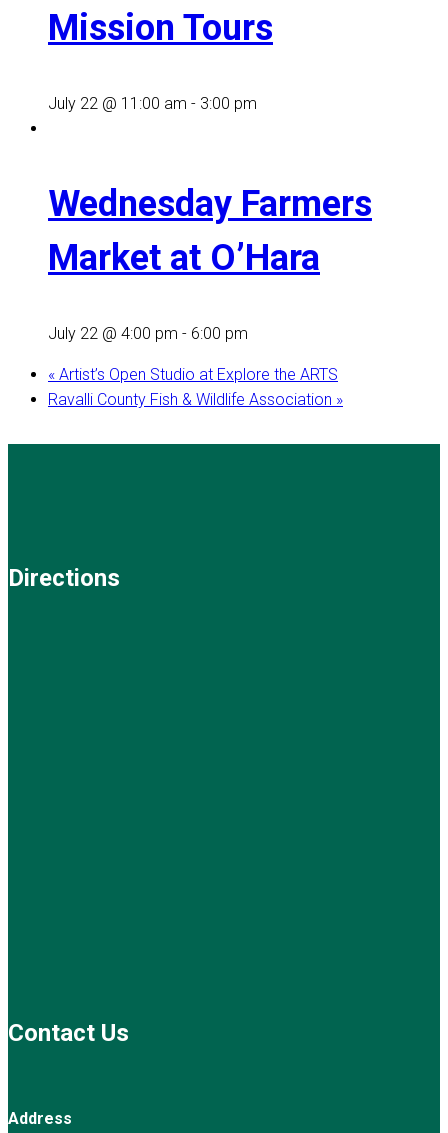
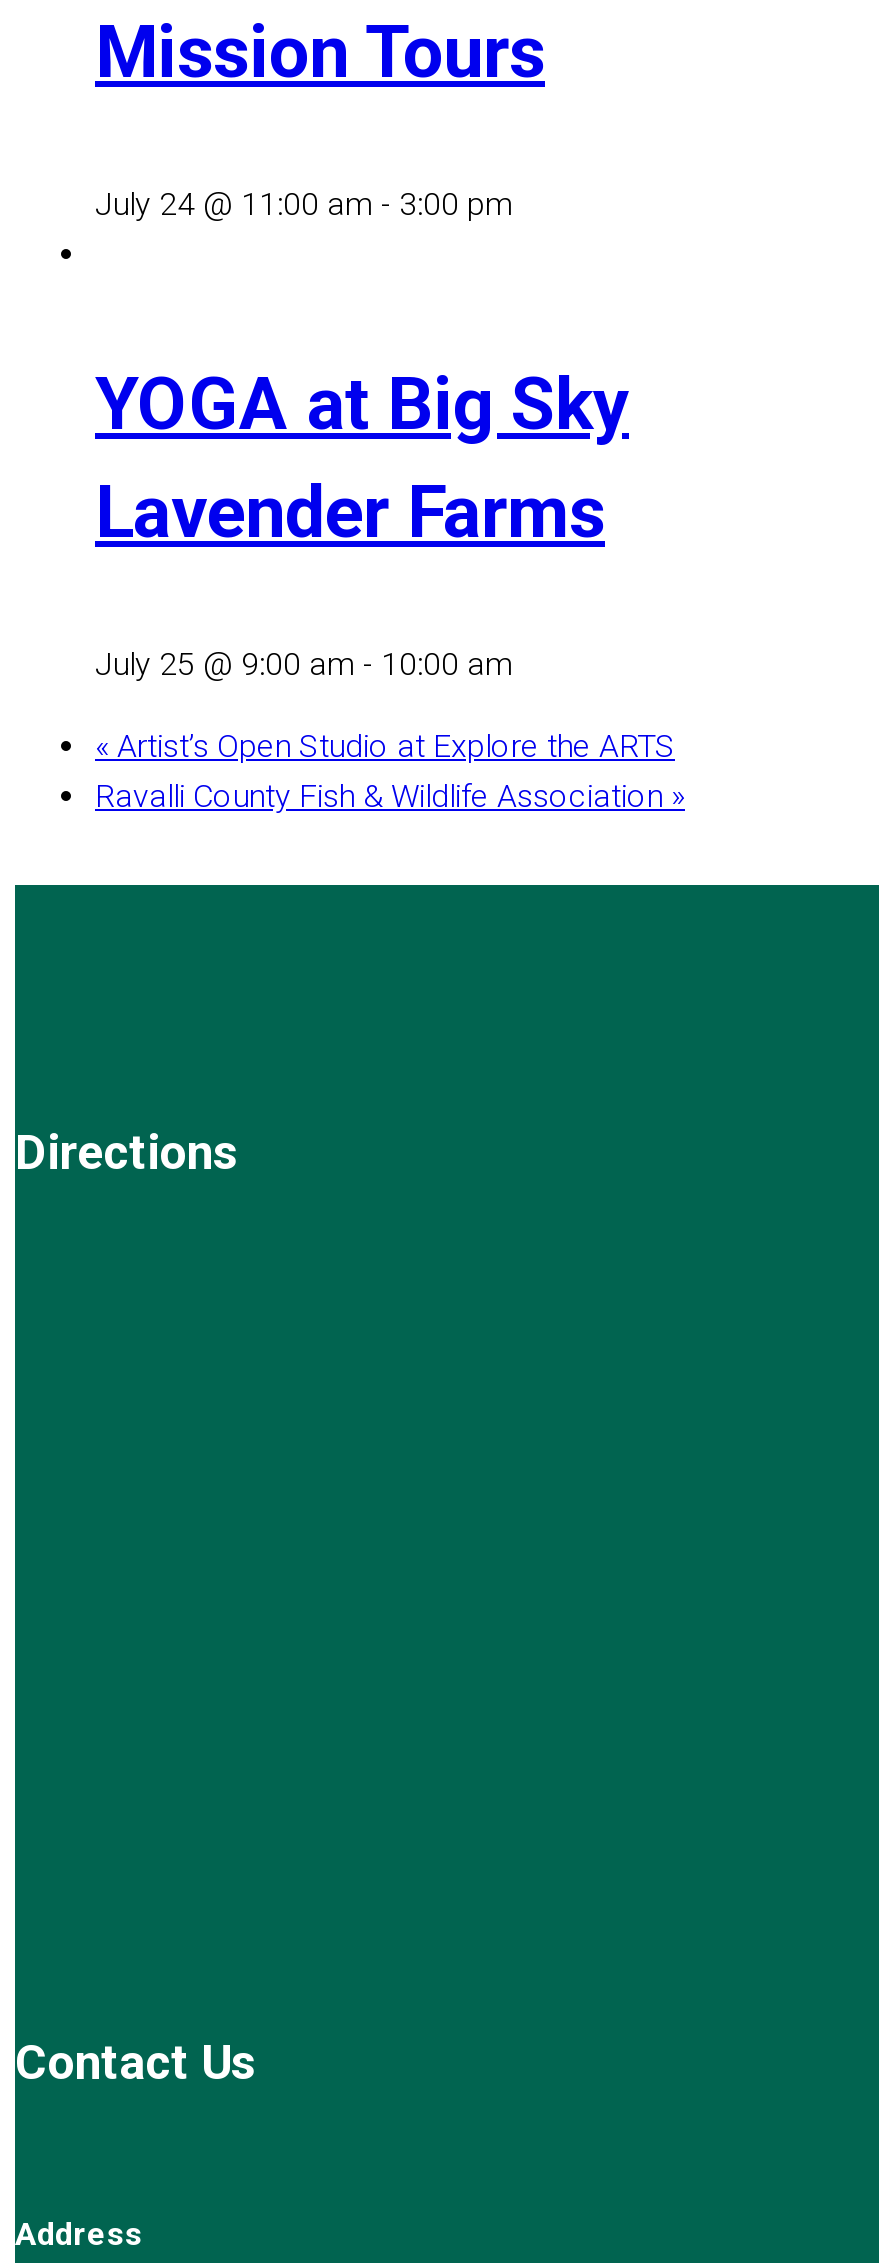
[48,94,257,113] July 22 @ 11:00 am - 3:00 pm -> [95,185,513,223] July 24 @ 11:00 am - 3:00 pm
[48,183,372,279] Wednesday Farmers | Market at O’Hara -> [95,363,629,555] YOGA at Big Sky | Lavender Farms
[48,324,248,343] July 22 @ 4:00 pm - 6:00 pm -> [95,645,513,683] July 25 @ 9:00 am - 10:00 am

